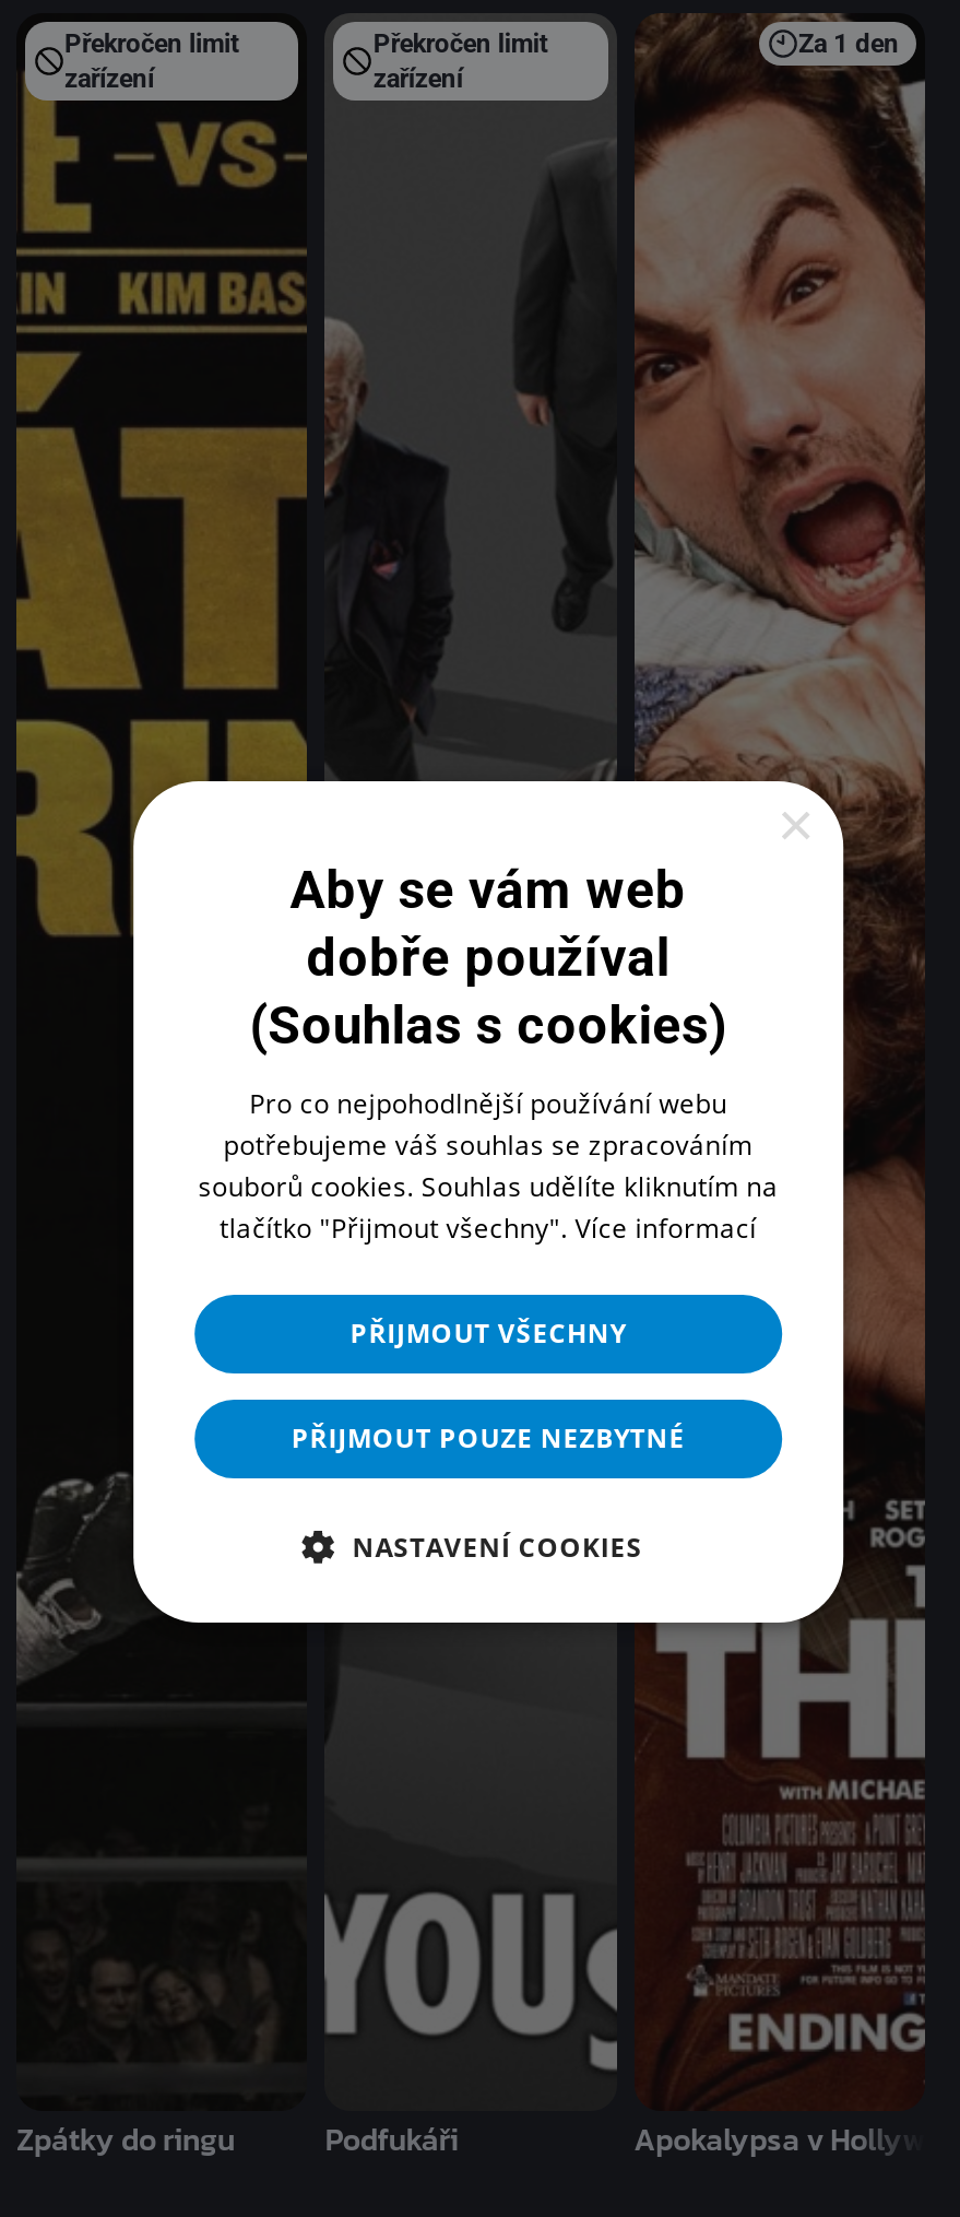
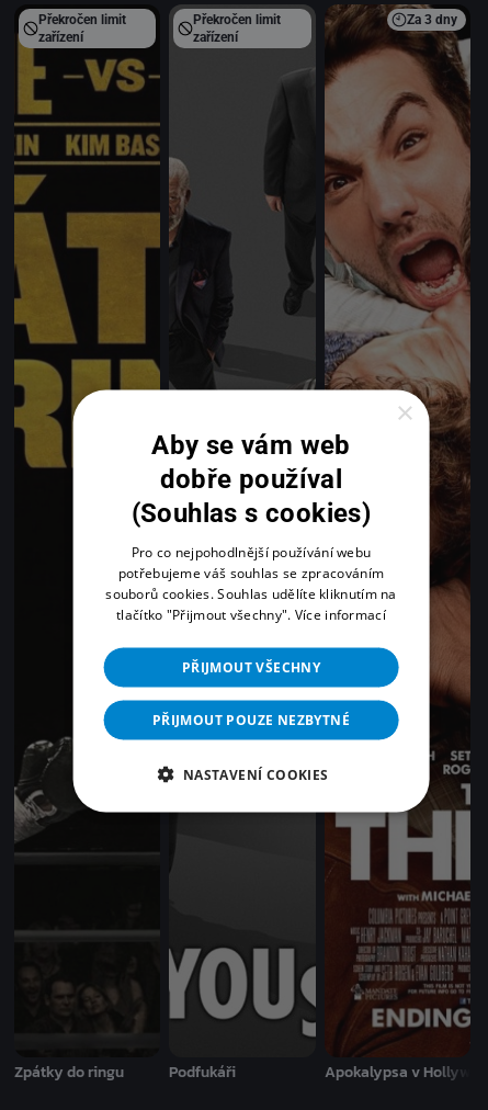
[798,28,899,59] Za 1 den -> [407,12,457,27] Za 3 dny

